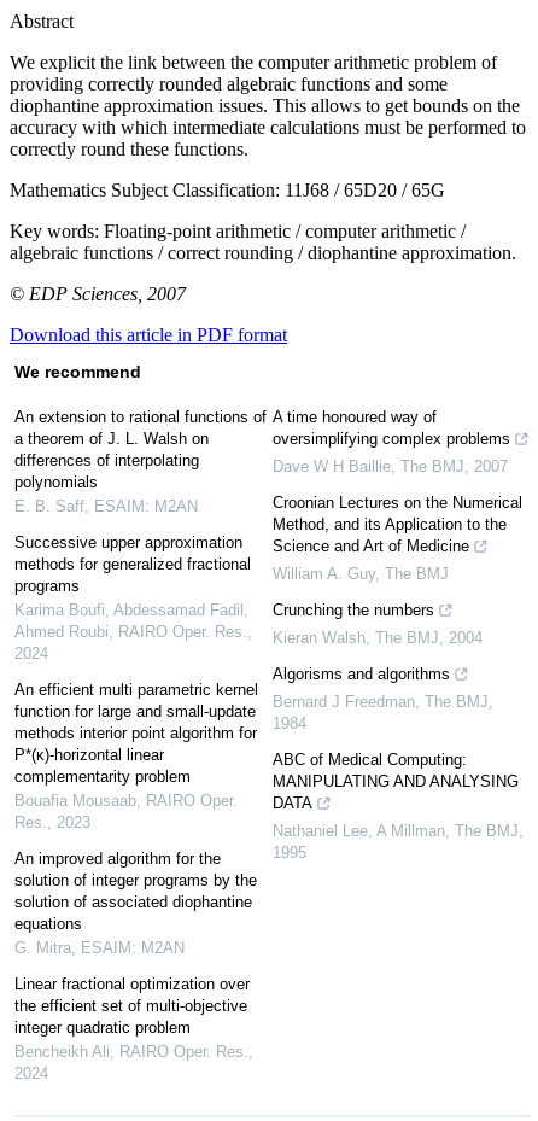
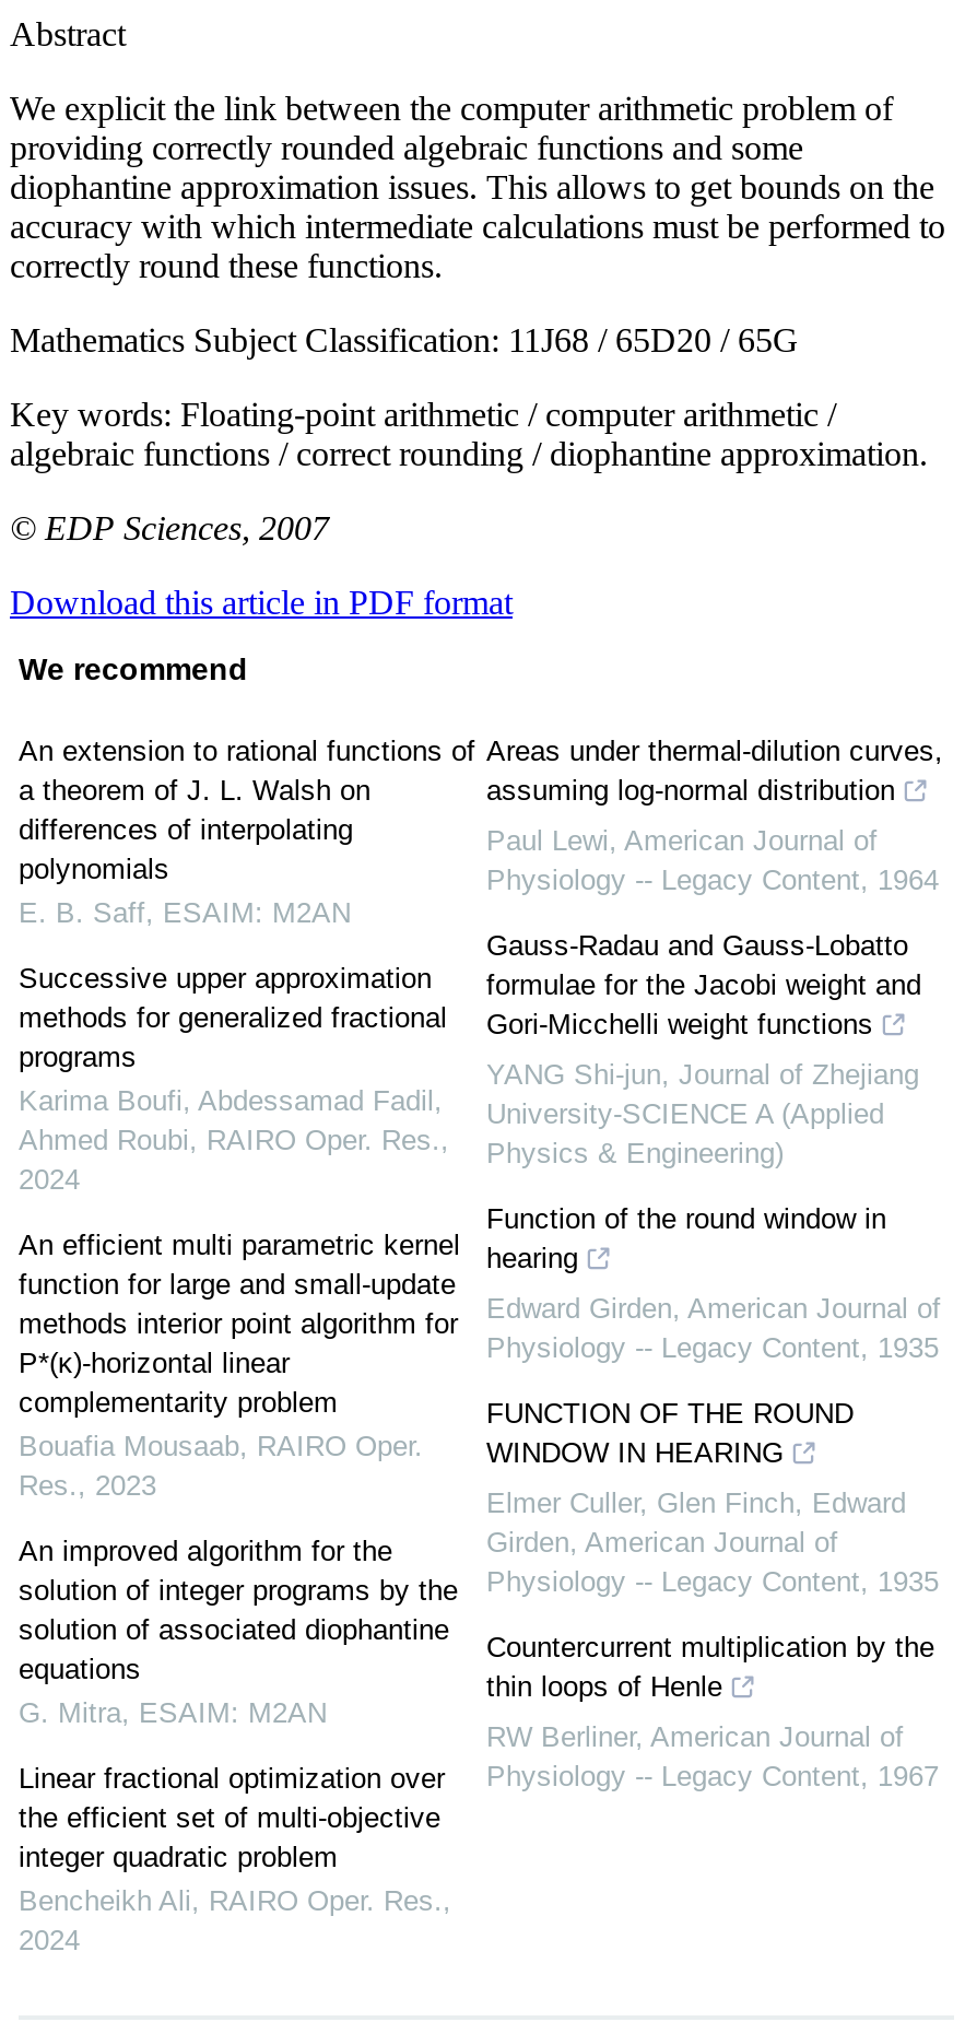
[273,408,510,447] A time honoured way of | oversimplifying complex problems -> [486,734,943,806] Areas under thermal-dilution curves, | assuming log-normal distribution
[273,457,508,475] Dave W H Baillie, The BMJ, 2007 -> [486,824,939,896] Paul Lewi, American Journal of | Physiology -- Legacy Content, 1964
[273,493,522,555] Croonian Lectures on the Numerical | Method, and its Application to the | Science and Art of Medicine -> [486,929,921,1040] Gauss-Radau and Gauss-Lobatto | formulae for the Jacobi weight and | Gori-Micchelli weight functions
[273,564,449,583] William A. Guy, The BMJ -> [486,1058,919,1169] YANG Shi-jun, Journal of Zhejiang | University-SCIENCE A (Applied | Physics & Engineering)
[273,601,434,619] Crunching the numbers -> [486,1202,886,1274] Function of the round window in | hearing
[273,628,483,647] Kieran Walsh, The BMJ, 2004 -> [486,1291,941,1364] Edward Girden, American Journal of | Physiology -- Legacy Content, 1935
[273,665,450,683] Algorisms and algorithms -> [486,1396,854,1469] FUNCTION OF THE ROUND | WINDOW IN HEARING
[273,692,493,732] Bernard J Freedman, The BMJ, | 1984 -> [486,1486,939,1597] Elmer Culler, Glen Finch, Edward | Girden, American Journal of | Physiology -- Legacy Content, 1935
[273,750,519,812] ABC of Medical Computing: | MANIPULATING AND ANALYSING | DATA -> [486,1630,934,1702] Countercurrent multiplication by the | thin loops of Henle
[273,822,524,861] Nathaniel Lee, A Millman, The BMJ, | 1995 -> [486,1720,939,1792] RW Berliner, American Journal of | Physiology -- Legacy Content, 1967

